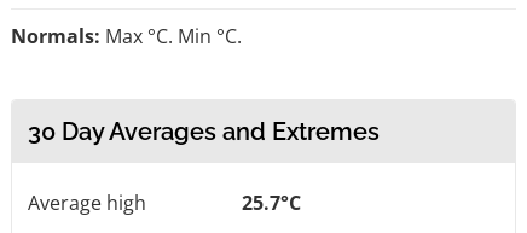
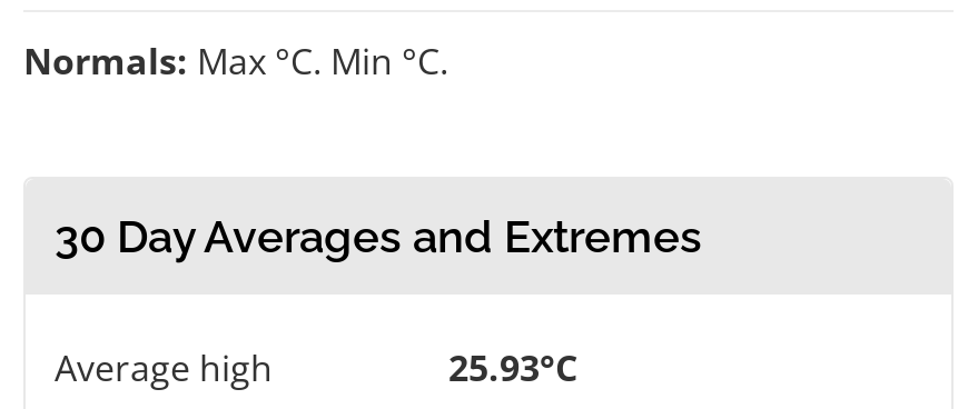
[242,189,301,216] 25.7°C -> [448,343,577,392] 25.93°C

